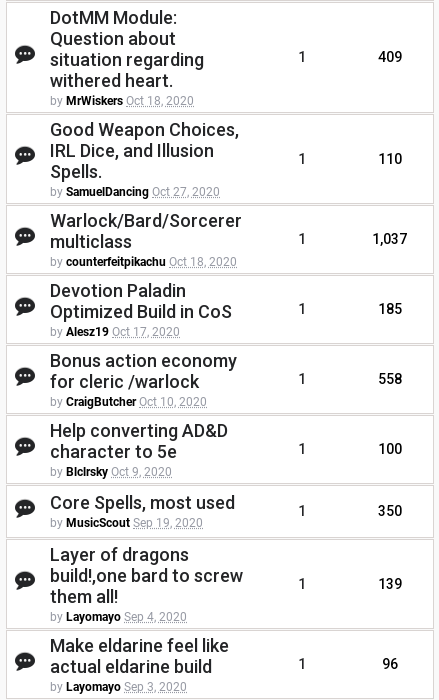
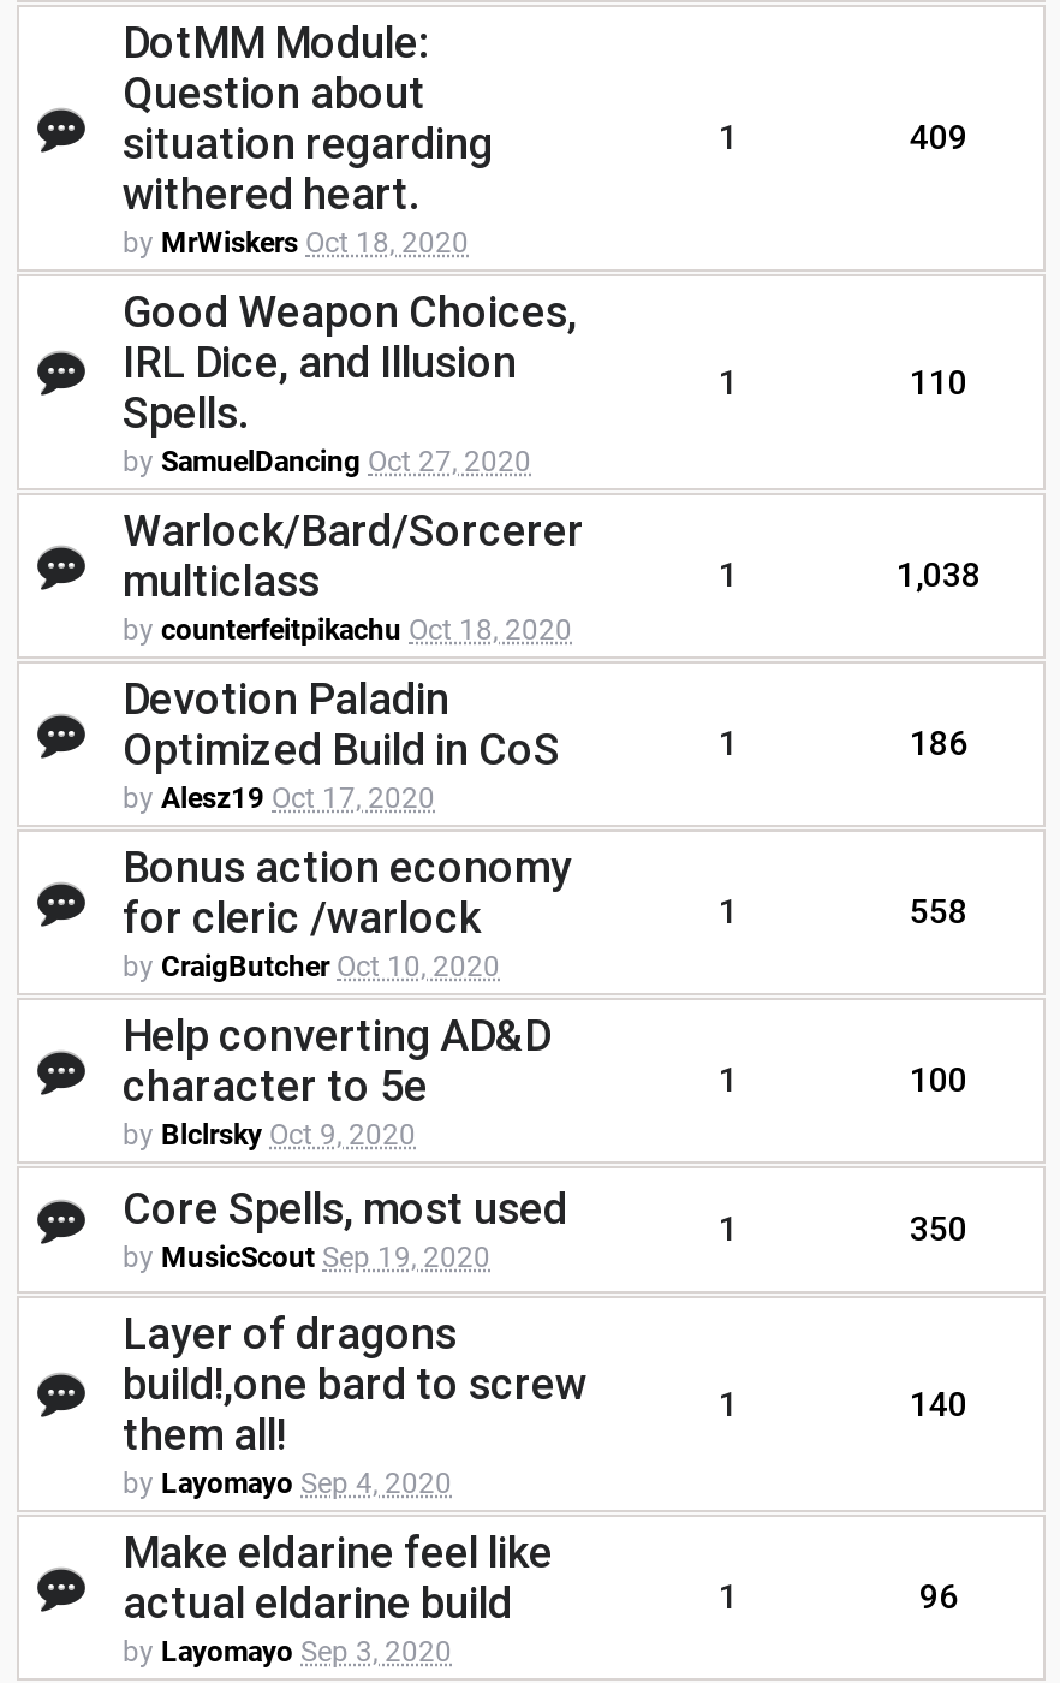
[372,231,407,247] 1,037 -> [897,556,981,594] 1,038
[377,301,401,317] 185 -> [910,724,967,763] 186
[377,576,401,592] 139 -> [910,1385,967,1424] 140

